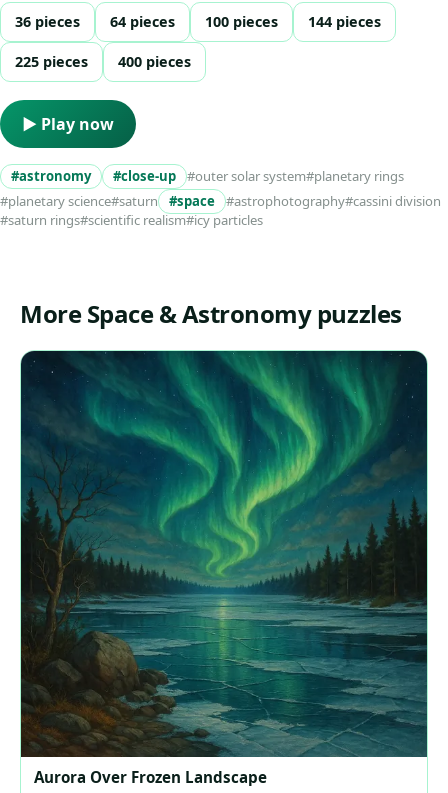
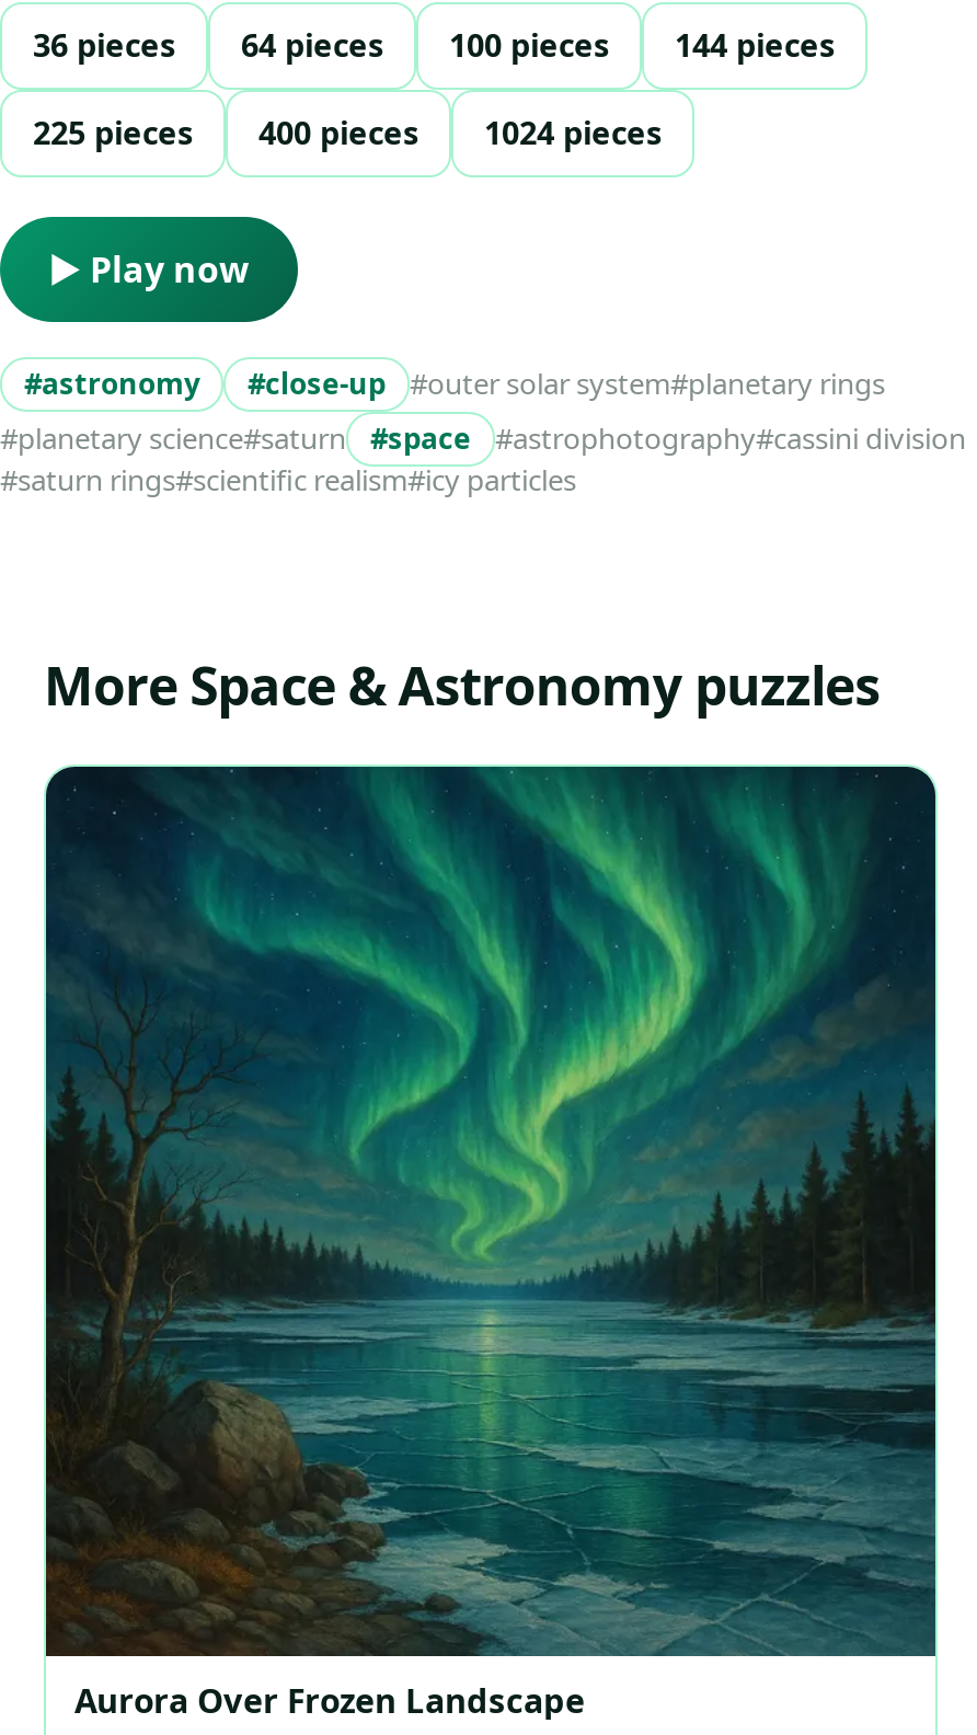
none -> [484,113,662,154] 1024 pieces

